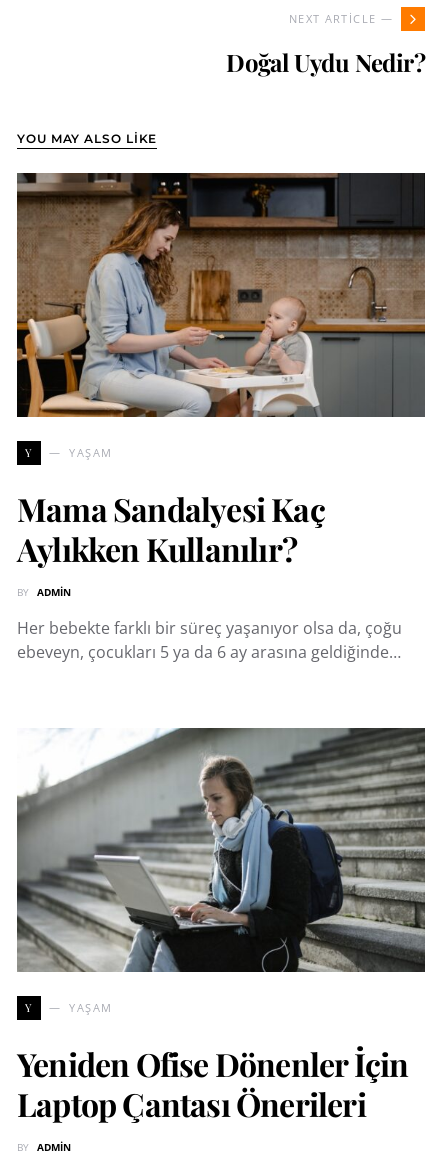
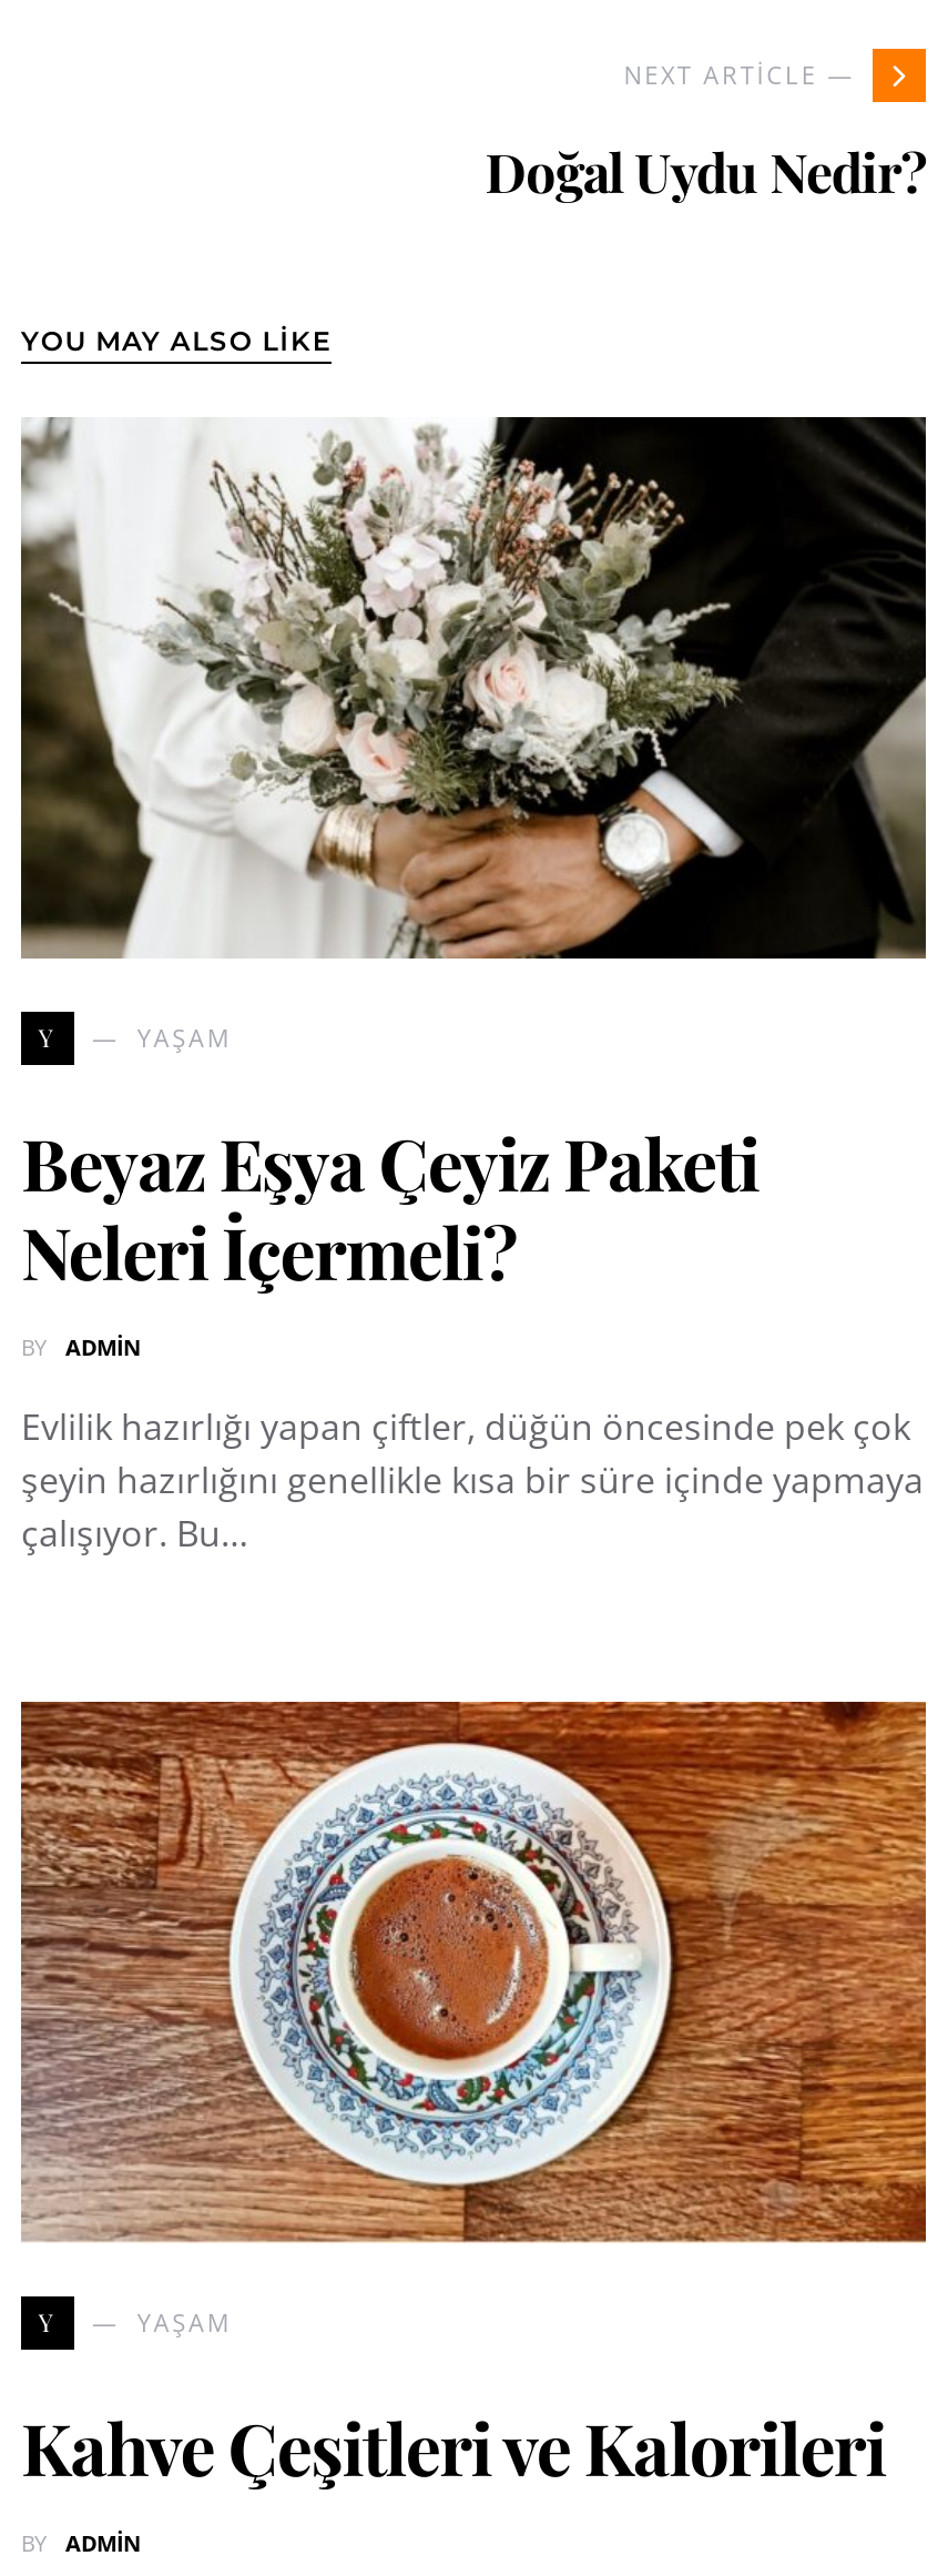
[16,172,426,418] [image] -> [19,415,928,961] [image]
[17,487,325,570] Mama Sandalyesi Kaç | Aylıkken Kullanılır? -> [21,1114,759,1298] Beyaz Eşya Çeyiz Paketi | Neleri İçermeli?
[17,617,402,663] Her bebekte farklı bir süreç yaşanıyor olsa da, çoğu | ebeveyn, çocukları 5 ya da 6 ay arasına geldiğinde… -> [21,1402,924,1558] Evlilik hazırlığı yapan çiftler, düğün öncesinde pek çok | şeyin hazırlığını genellikle kısa bir süre içinde yapmaya | çalışıyor. Bu…
[17,727,426,973] [image] -> [19,1700,928,2243] [image]
moved [25,1000,112,1015] -> [38,2305,232,2339]: Y | YAŞAM
[17,1042,408,1125] Yeniden Ofise Dönenler İçin | Laptop Çantası Önerileri -> [21,2398,885,2494] Kahve Çeşitleri ve Kalorileri

